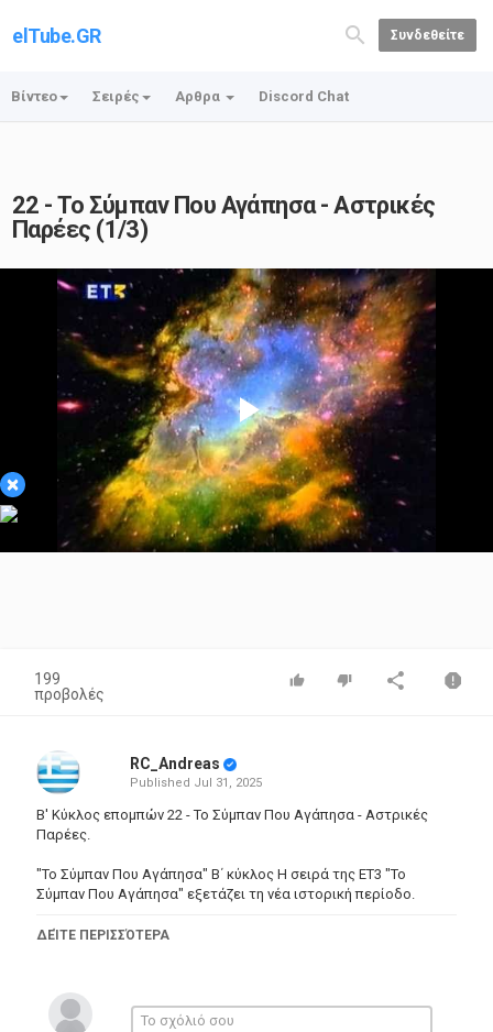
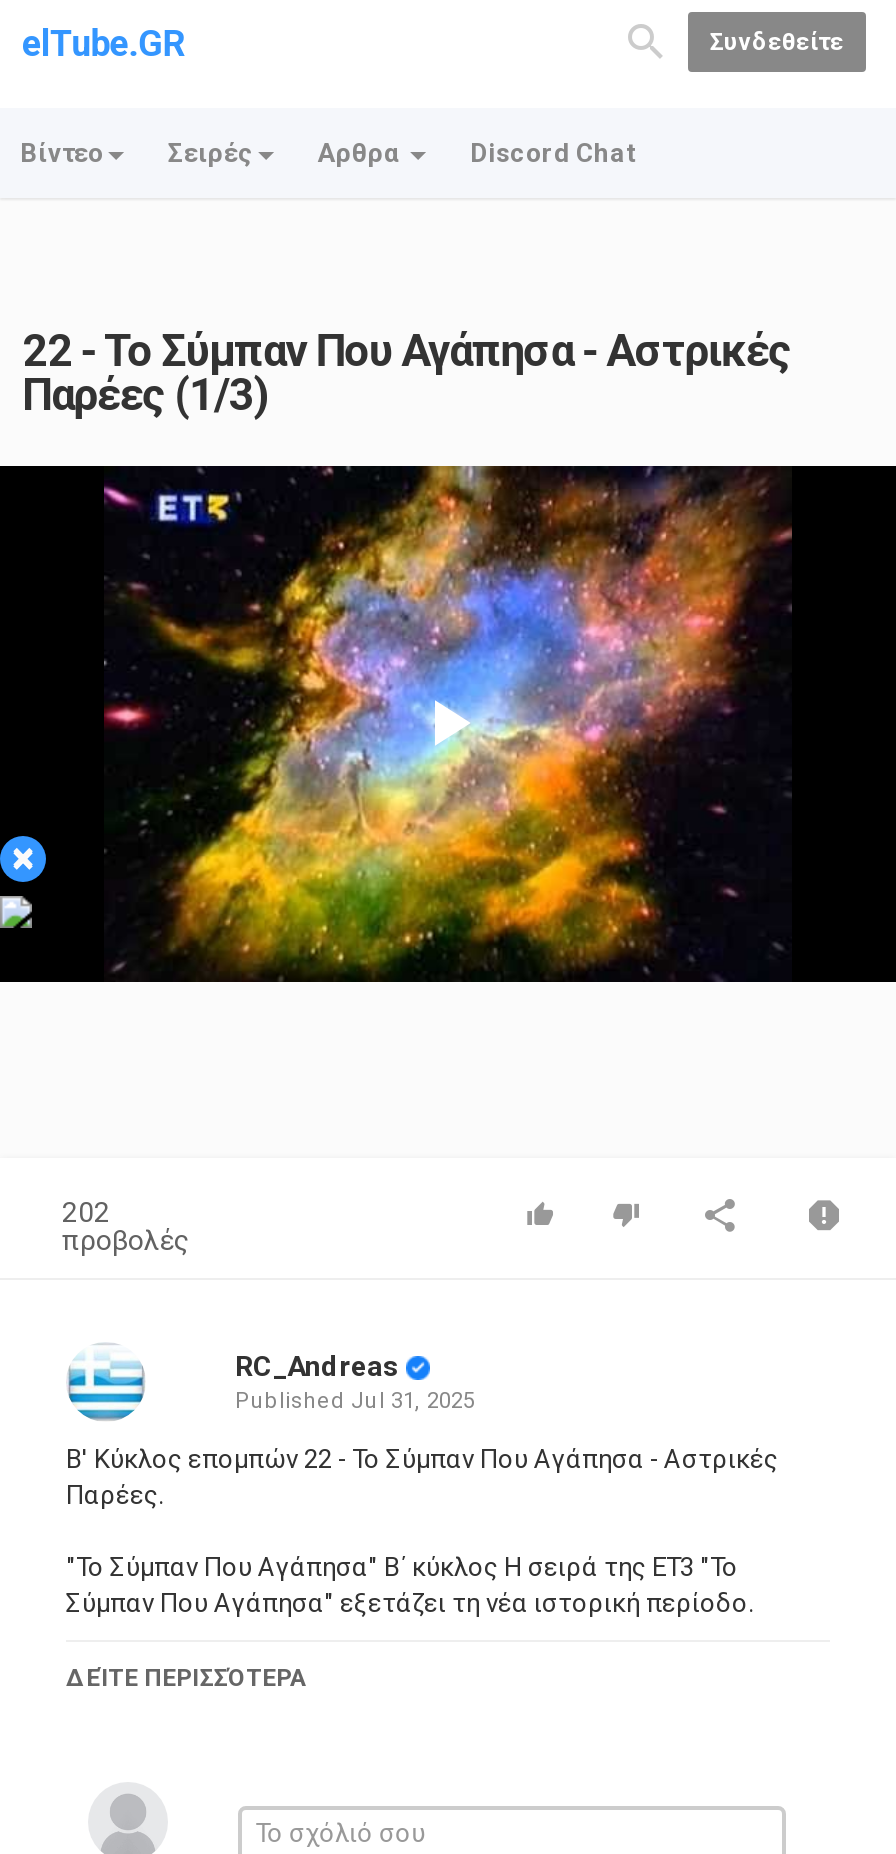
[34,670,61,688] 199 -> [62,1196,110,1228] 202

